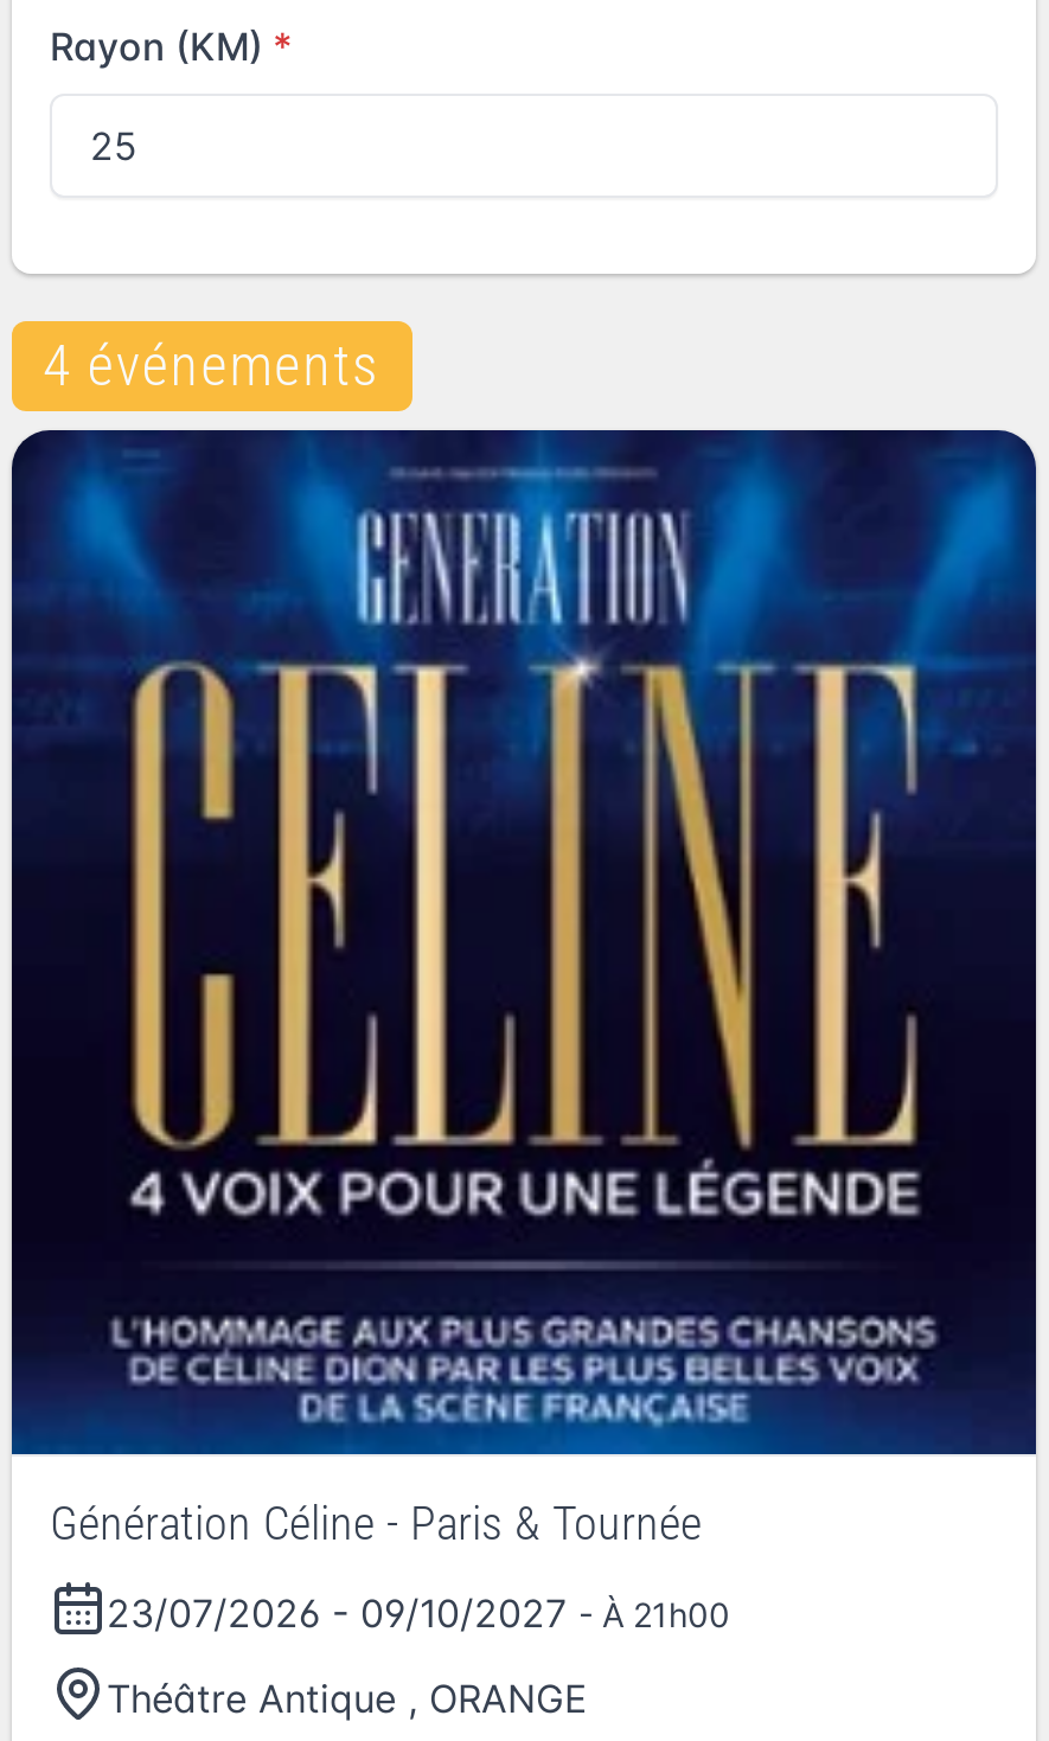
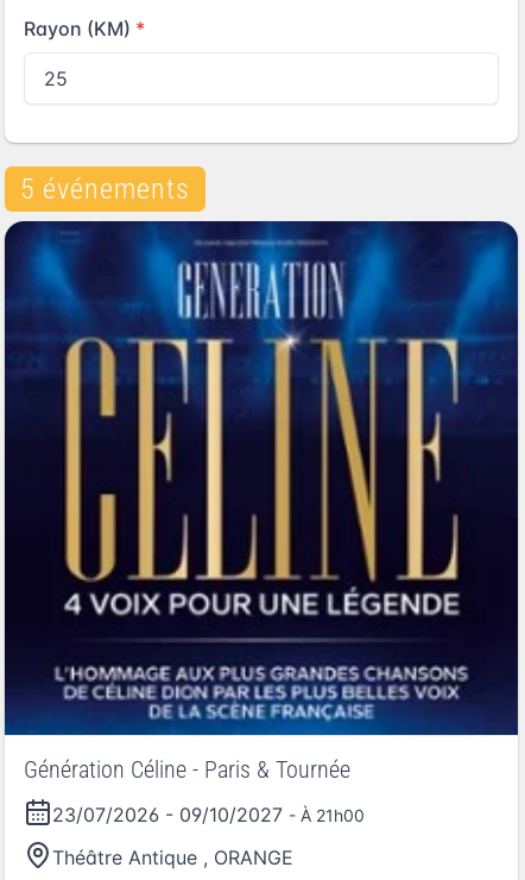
[43,333,380,399] 4 événements -> [20,172,189,206] 5 événements

